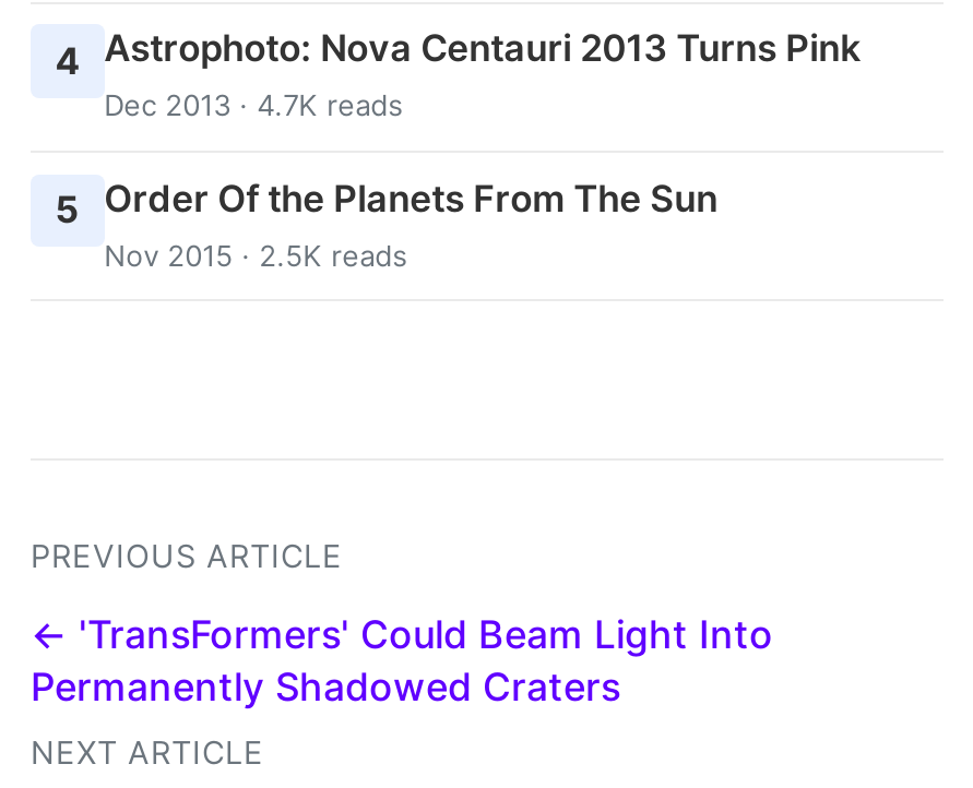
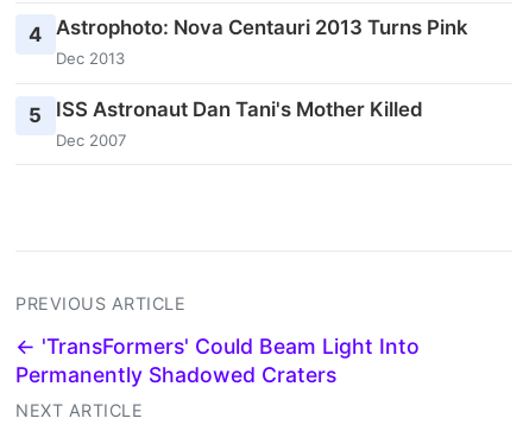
[104,88,403,123] Dec 2013 · 4.7K reads -> [55,49,124,68] Dec 2013
[55,176,718,272] 5 Order Of the Planets From The Sun | Nov 2015 · 2.5K reads -> [29,97,423,149] 5 ISS Astronaut Dan Tani's Mother Killed | Dec 2007

